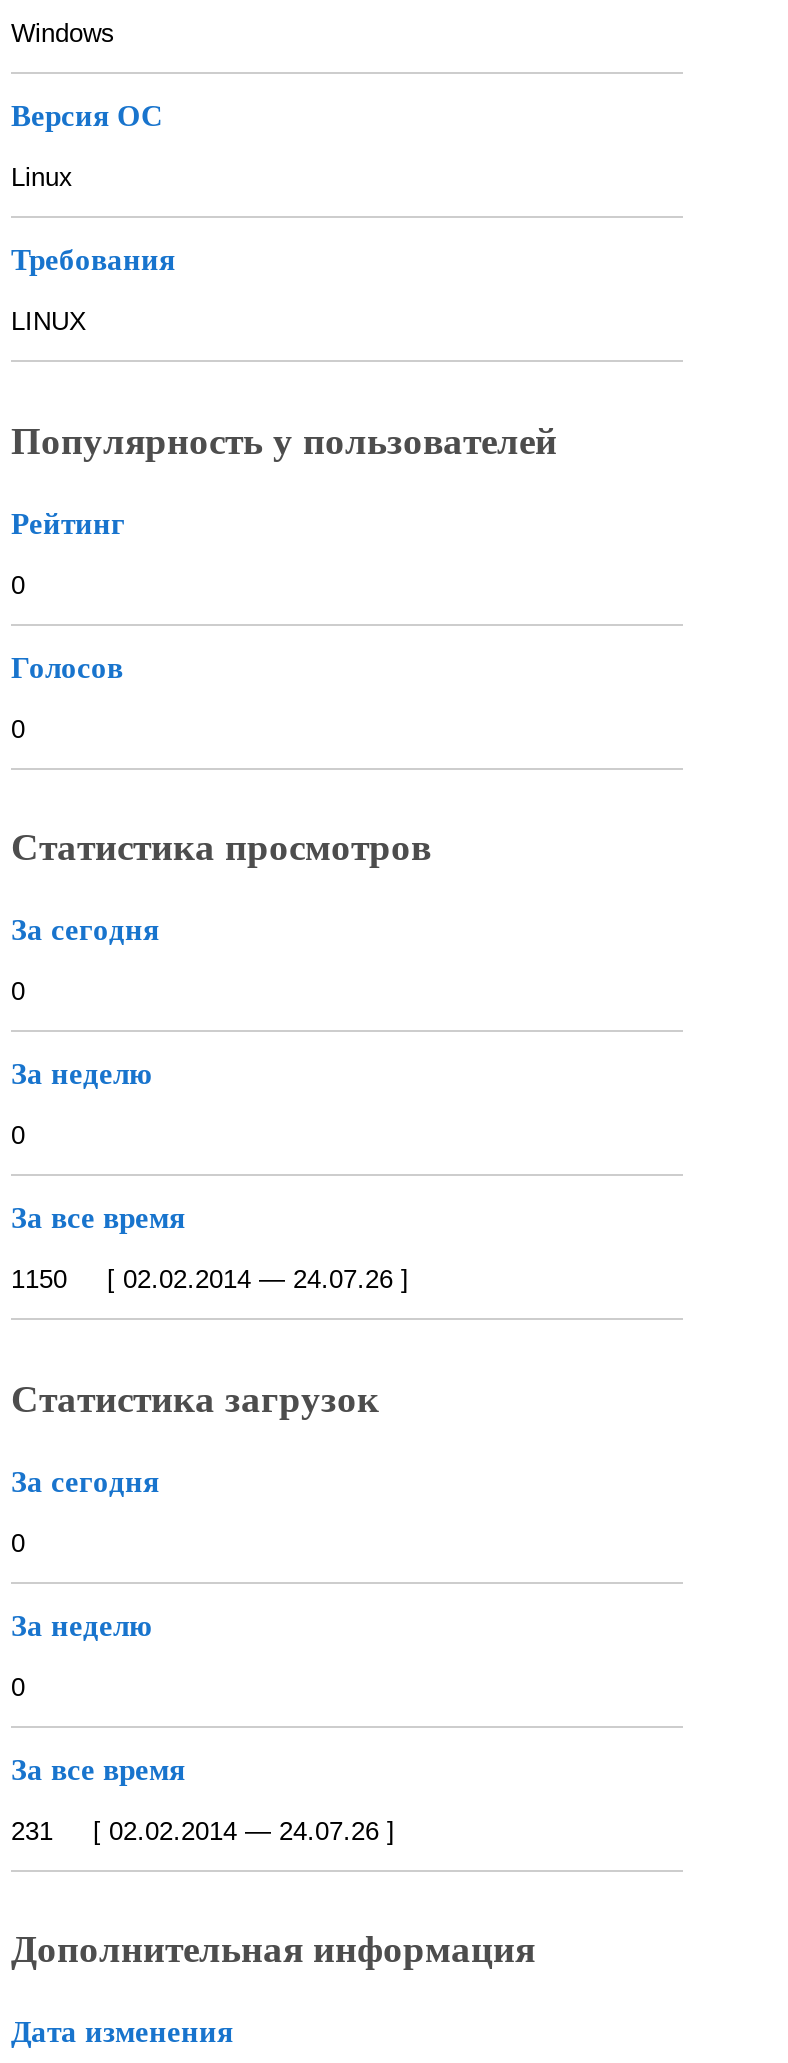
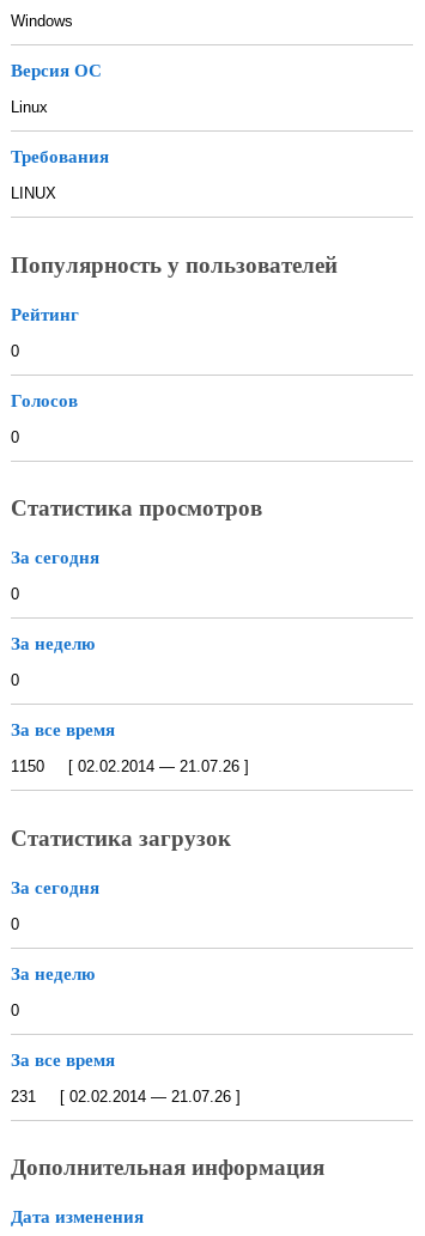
[11,1264,409,1294] 1150 [ 02.02.2014 — 24.07.26 ] -> [11,758,249,775] 1150 [ 02.02.2014 — 21.07.26 ]
[11,1815,395,1845] 231 [ 02.02.2014 — 24.07.26 ] -> [11,1087,241,1105] 231 [ 02.02.2014 — 21.07.26 ]

